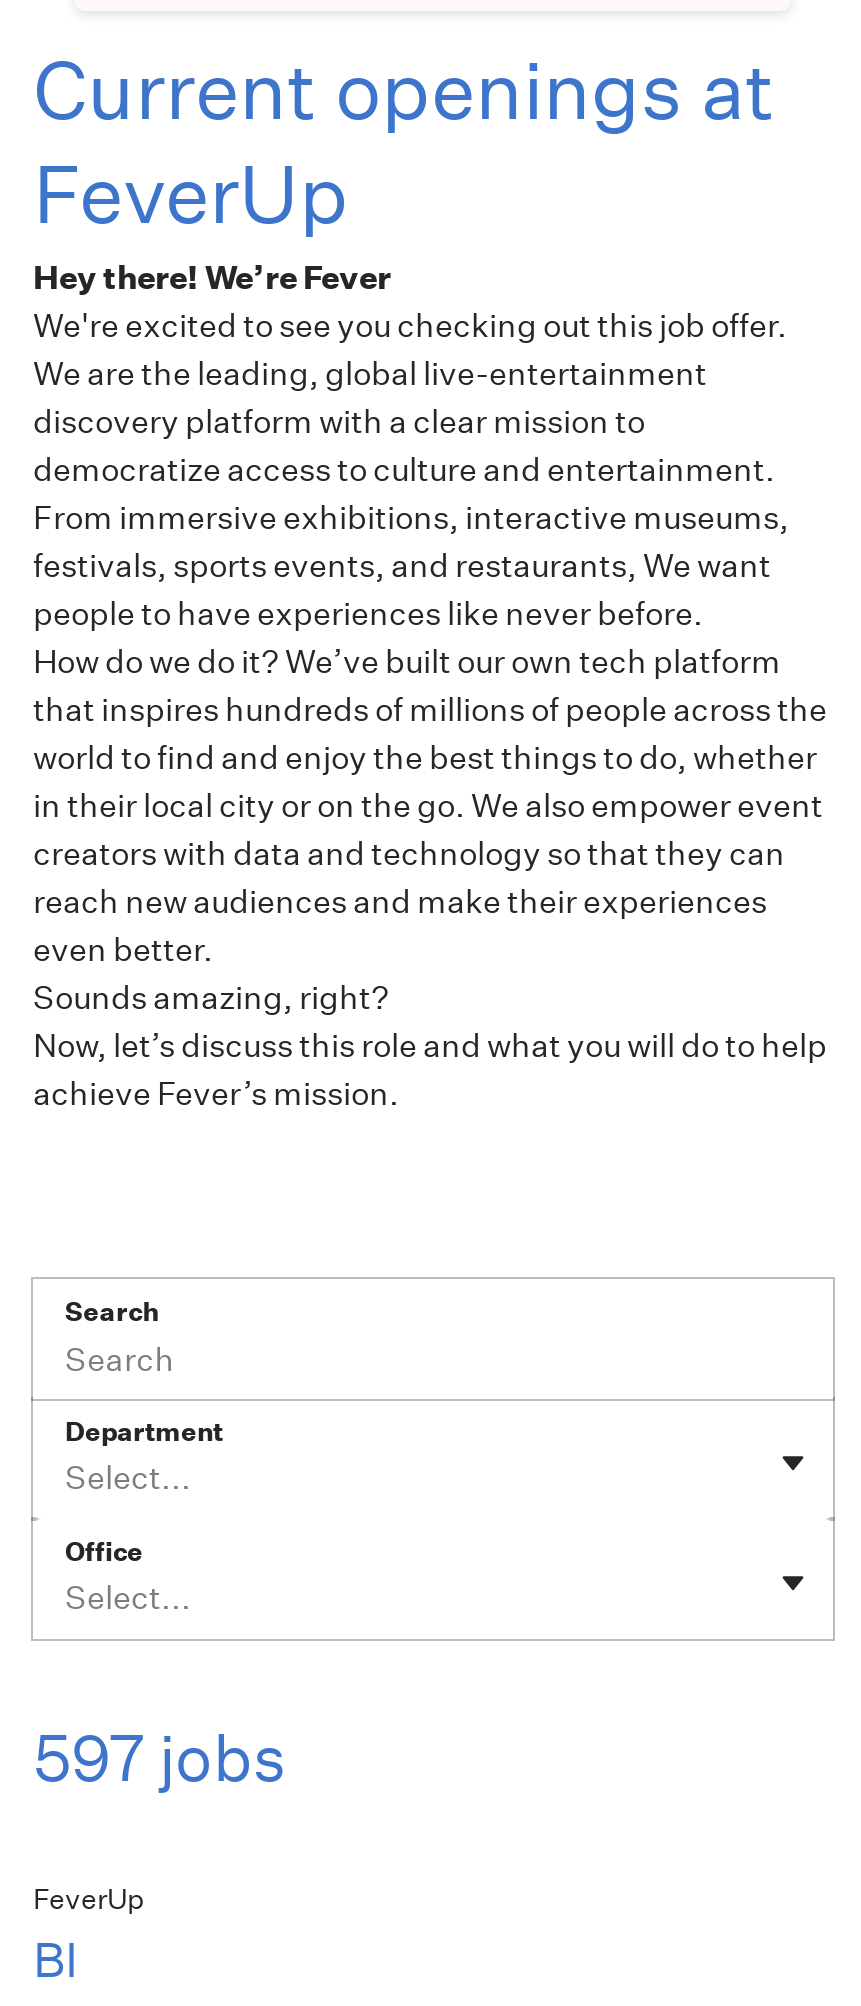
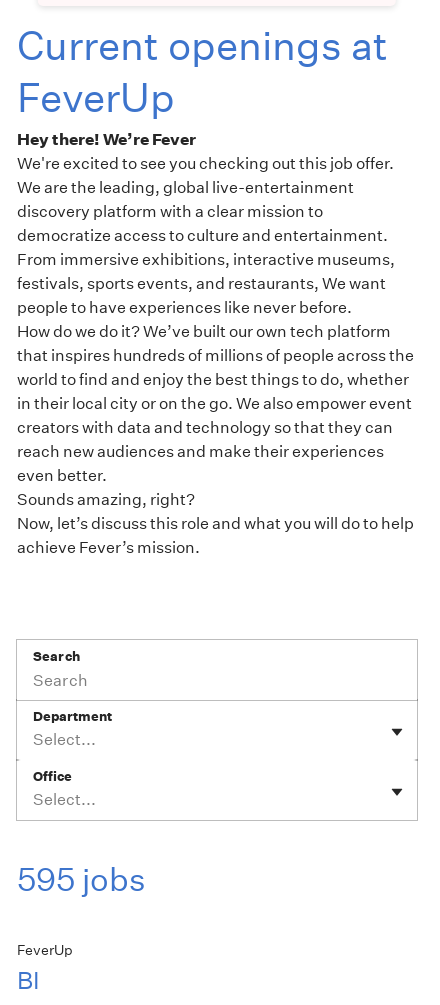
[33,1719,287,1797] 597 jobs -> [17,860,146,899] 595 jobs

